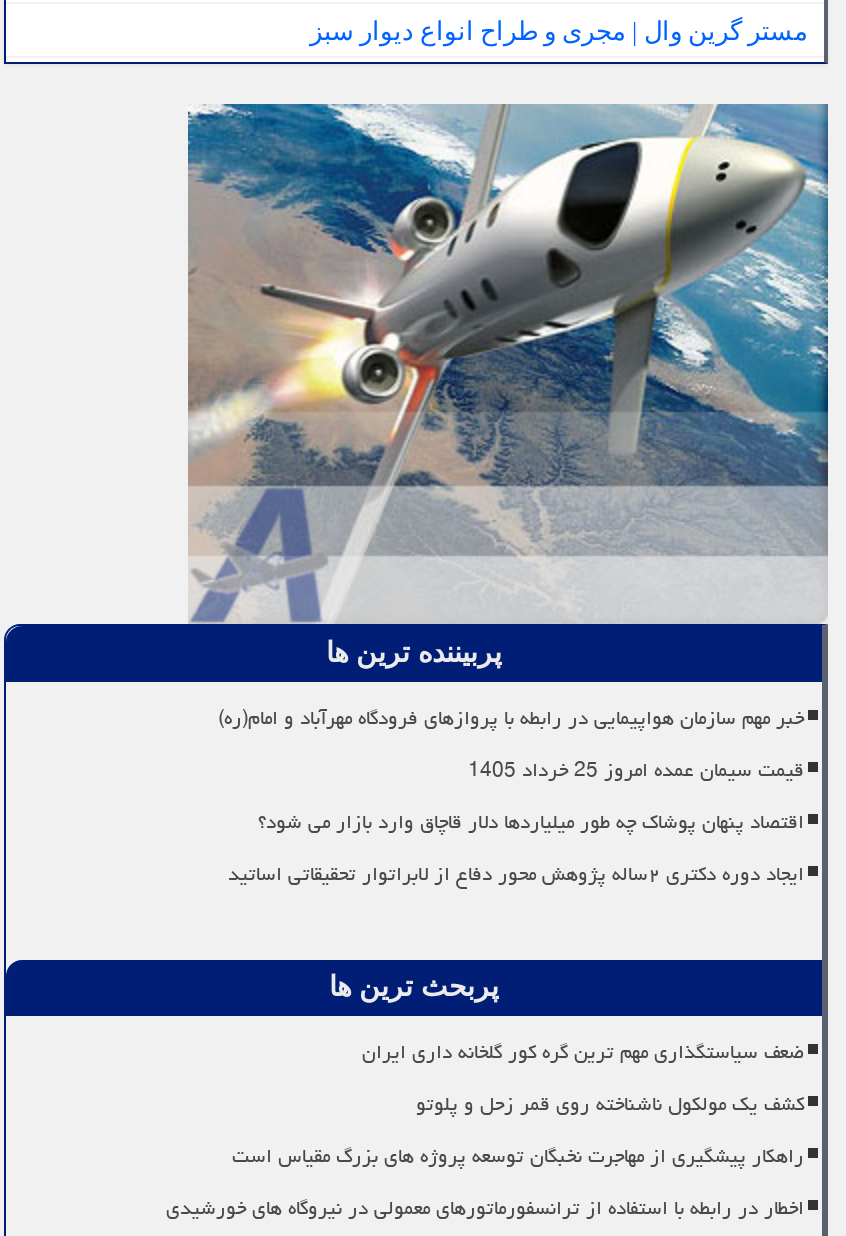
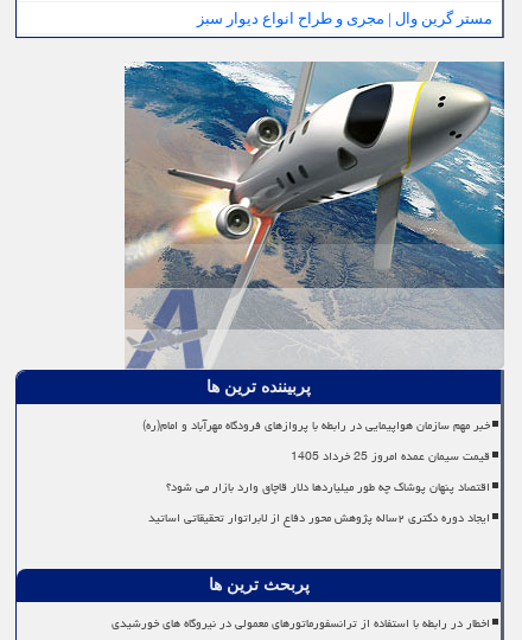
[232,1032,804,1176] ضعف سیاستگذاری مهم ترین گره کور گلخانه داری ایران | کشف یک مولکول ناشناخته روی قمر زحل و پلوتو | راهکار پیشگیری از مهاجرت نخبگان توسعه پروژه های بزرگ مقیاس است -> none

